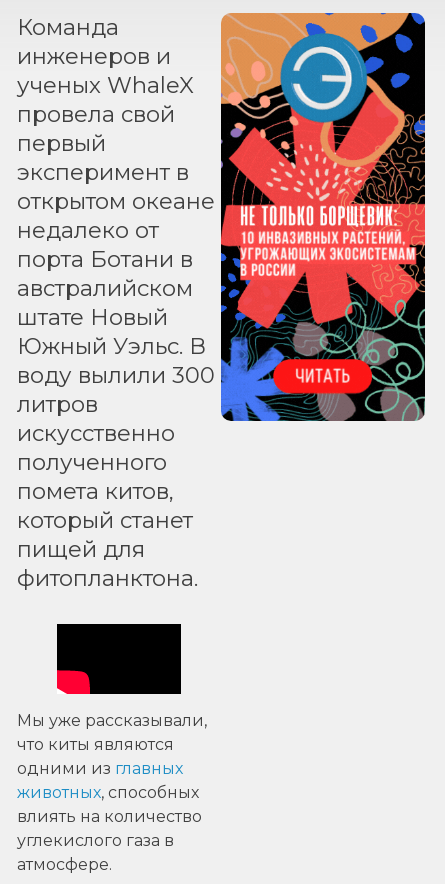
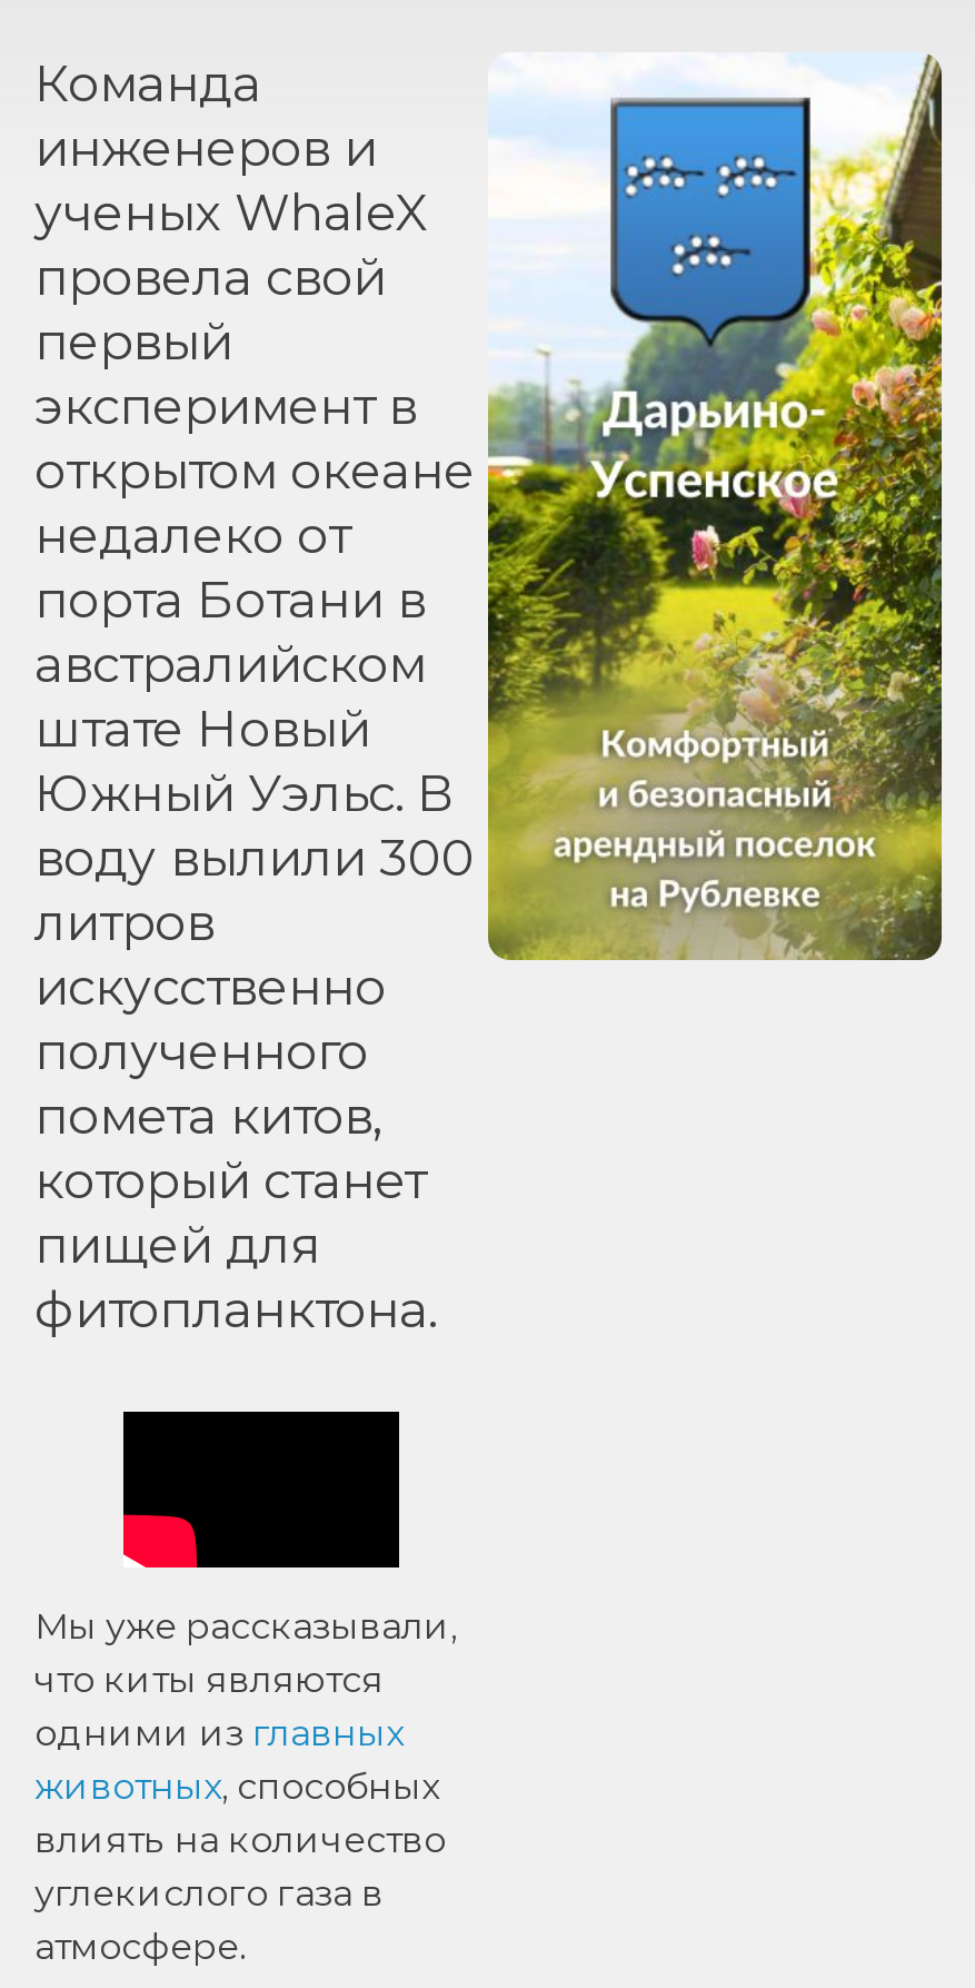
[220,12,426,422] [image] -> [486,52,944,962] [image]

